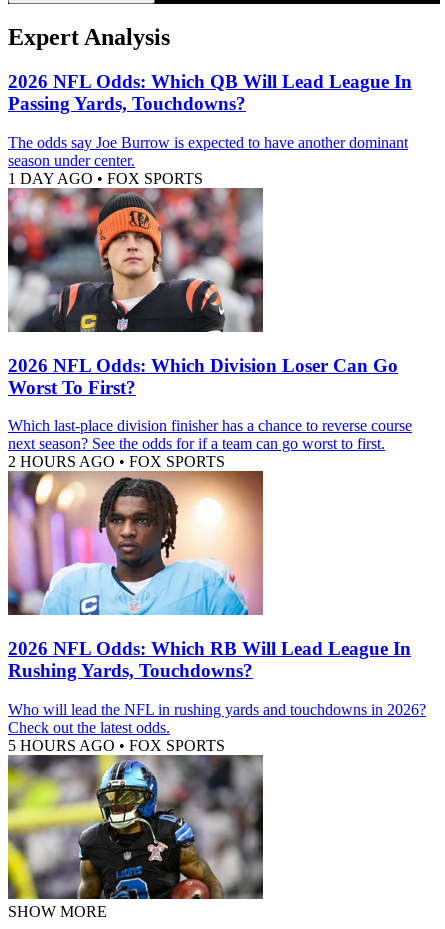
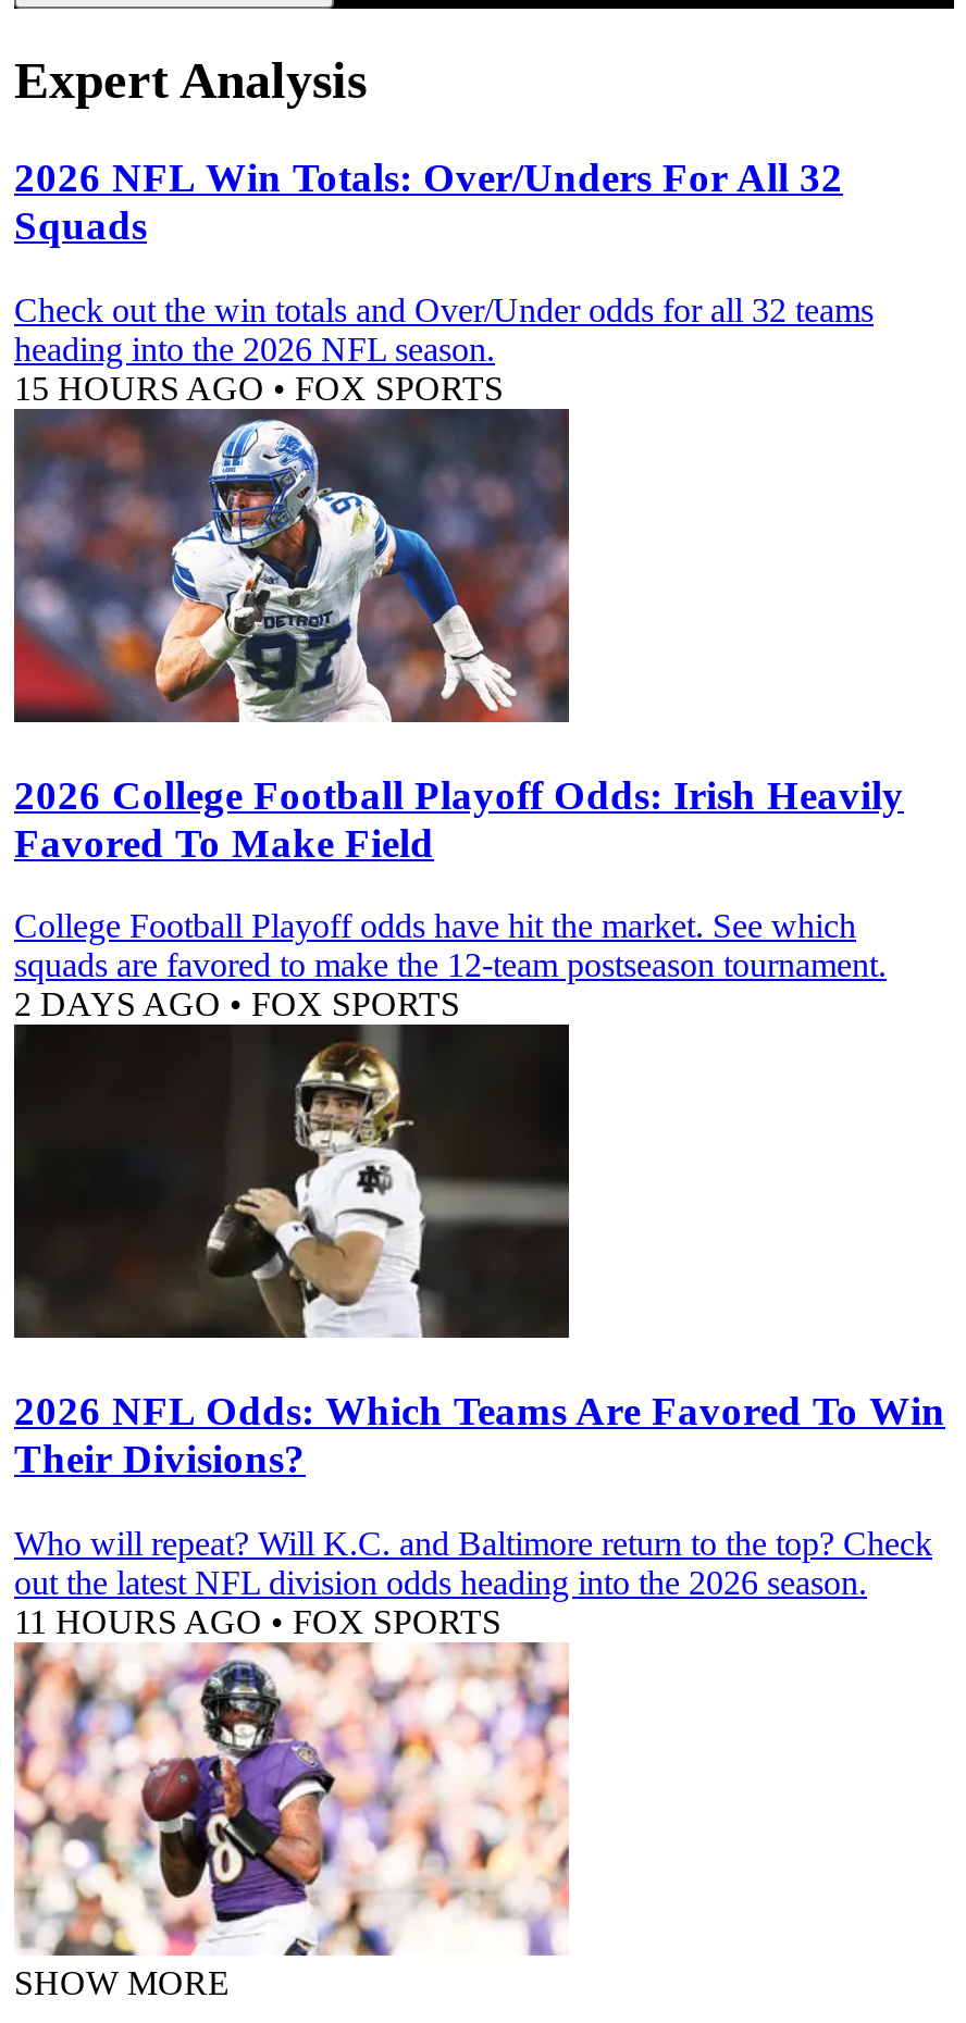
[8,71,412,114] 2026 NFL Odds: Which QB Will Lead League In | Passing Yards, Touchdowns? -> [14,155,843,248] 2026 NFL Win Totals: Over/Unders For All 32 | Squads
[8,134,408,187] The odds say Joe Burrow is expected to have another dominant | season under center. | 1 DAY AGO • FOX SPORTS -> [14,291,874,407] Check out the win totals and Over/Under odds for all 32 teams | heading into the 2026 NFL season. | 15 HOURS AGO • FOX SPORTS
[7,188,398,398] [image] | 2026 NFL Odds: Which Division Loser Can Go | Worst To First? -> [12,411,904,865] [image] | 2026 College Football Playoff Odds: Irish Heavily | Favored To Make Field
[7,417,412,616] [image] | Which last-place division finisher has a chance to reverse course | next season? See the odds for if a team can go worst to first. | 2 HOURS AGO • FOX SPORTS -> [12,908,887,1340] [image] | College Football Playoff odds have hit the market. See which | squads are favored to make the 12-team postseason tournament. | 2 DAYS AGO • FOX SPORTS
[8,638,411,681] 2026 NFL Odds: Which RB Will Lead League In | Rushing Yards, Touchdowns? -> [14,1388,945,1481] 2026 NFL Odds: Which Teams Are Favored To Win | Their Divisions?
[8,701,426,754] Who will lead the NFL in rushing yards and touchdowns in 2026? | Check out the latest odds. | 5 HOURS AGO • FOX SPORTS -> [14,1524,932,1640] Who will repeat? Will K.C. and Baltimore return to the top? Check | out the latest NFL division odds heading into the 2026 season. | 11 HOURS AGO • FOX SPORTS
[7,754,264,900] [image] -> [12,1642,571,1958] [image]

